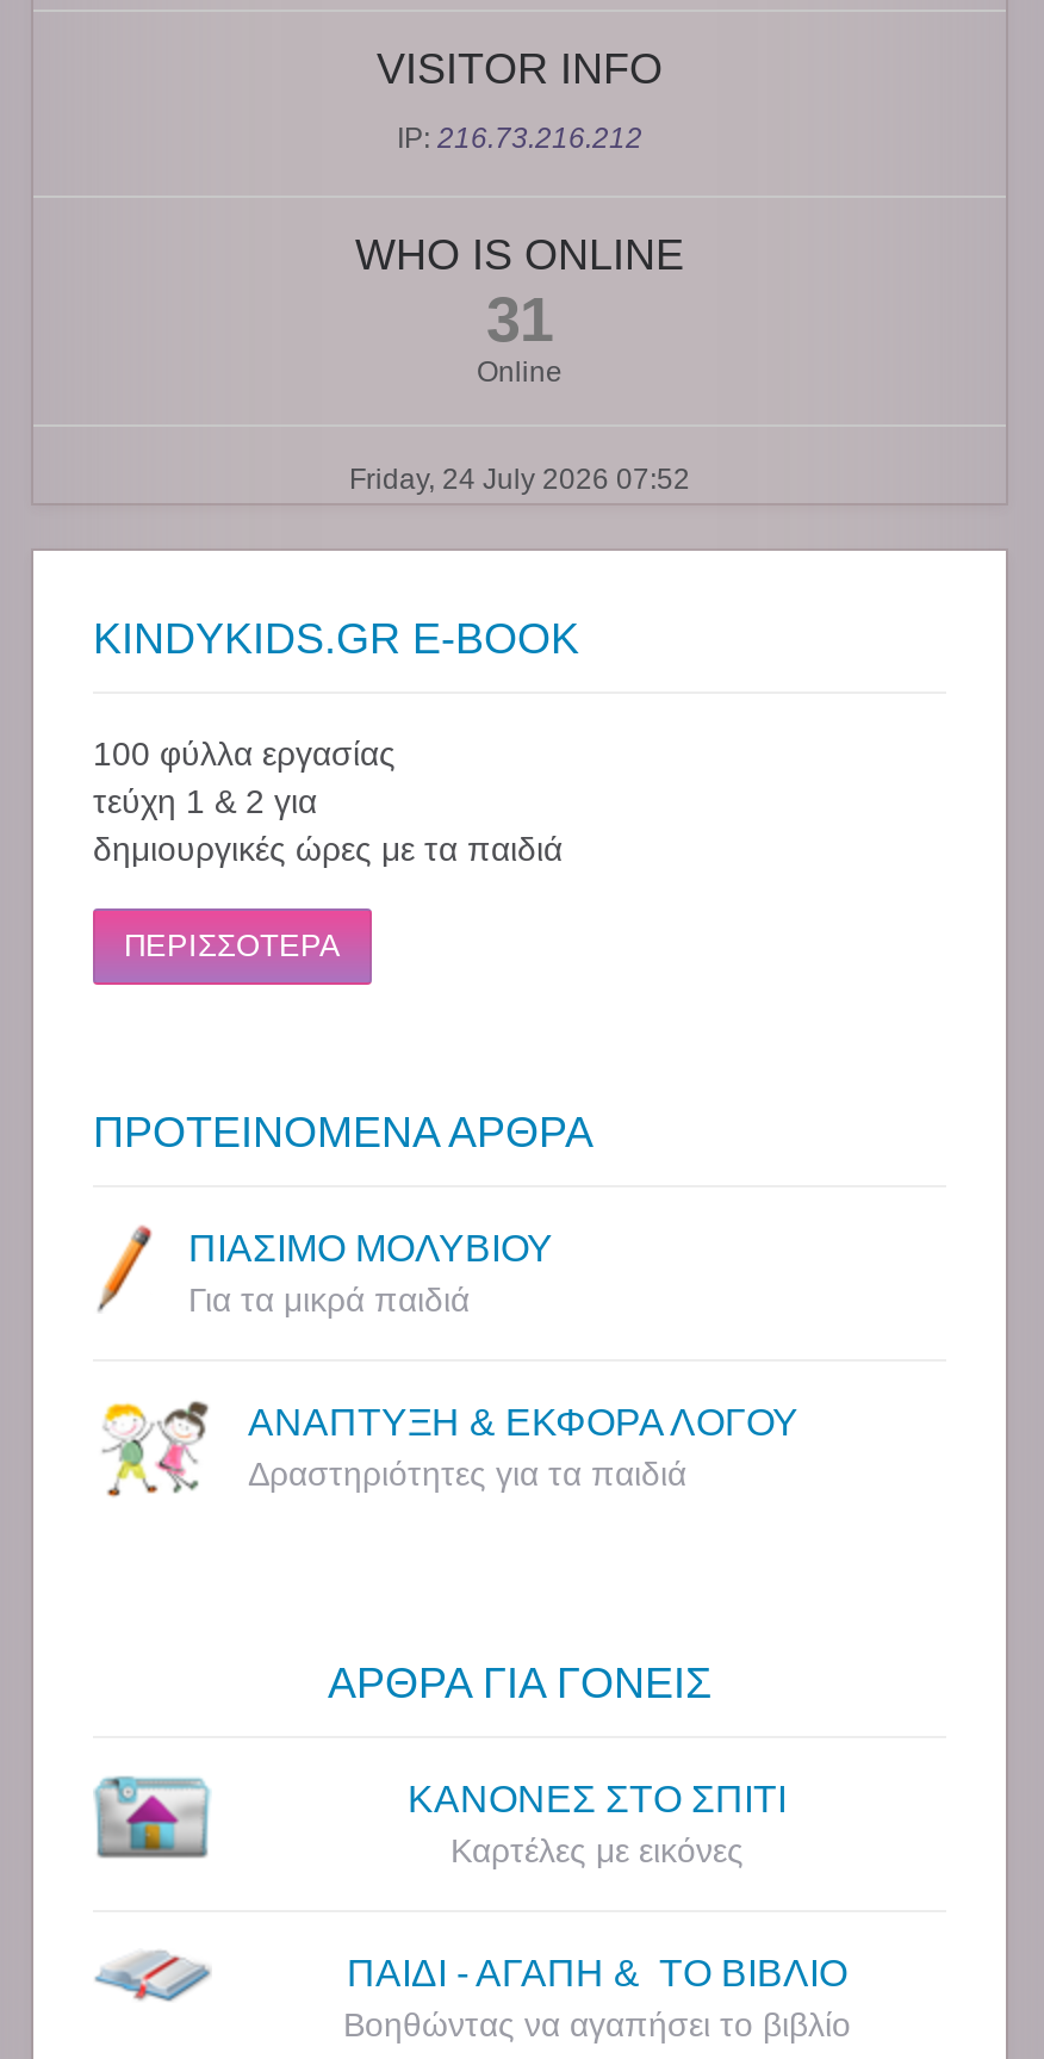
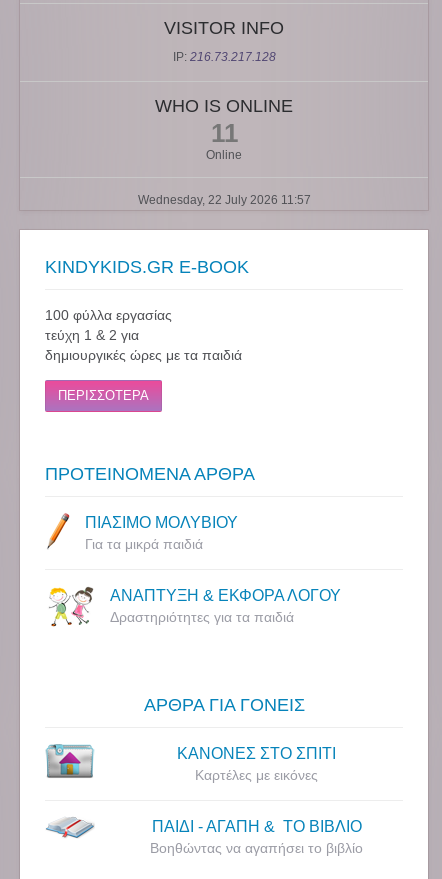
[397,123,642,156] IP: 216.73.216.212 -> [172,50,275,64] IP: 216.73.217.128
[486,285,553,356] 31 -> [210,118,237,148] 11
[349,464,690,497] Friday, 24 July 2026 07:52 -> [137,193,310,207] Wednesday, 22 July 2026 11:57

